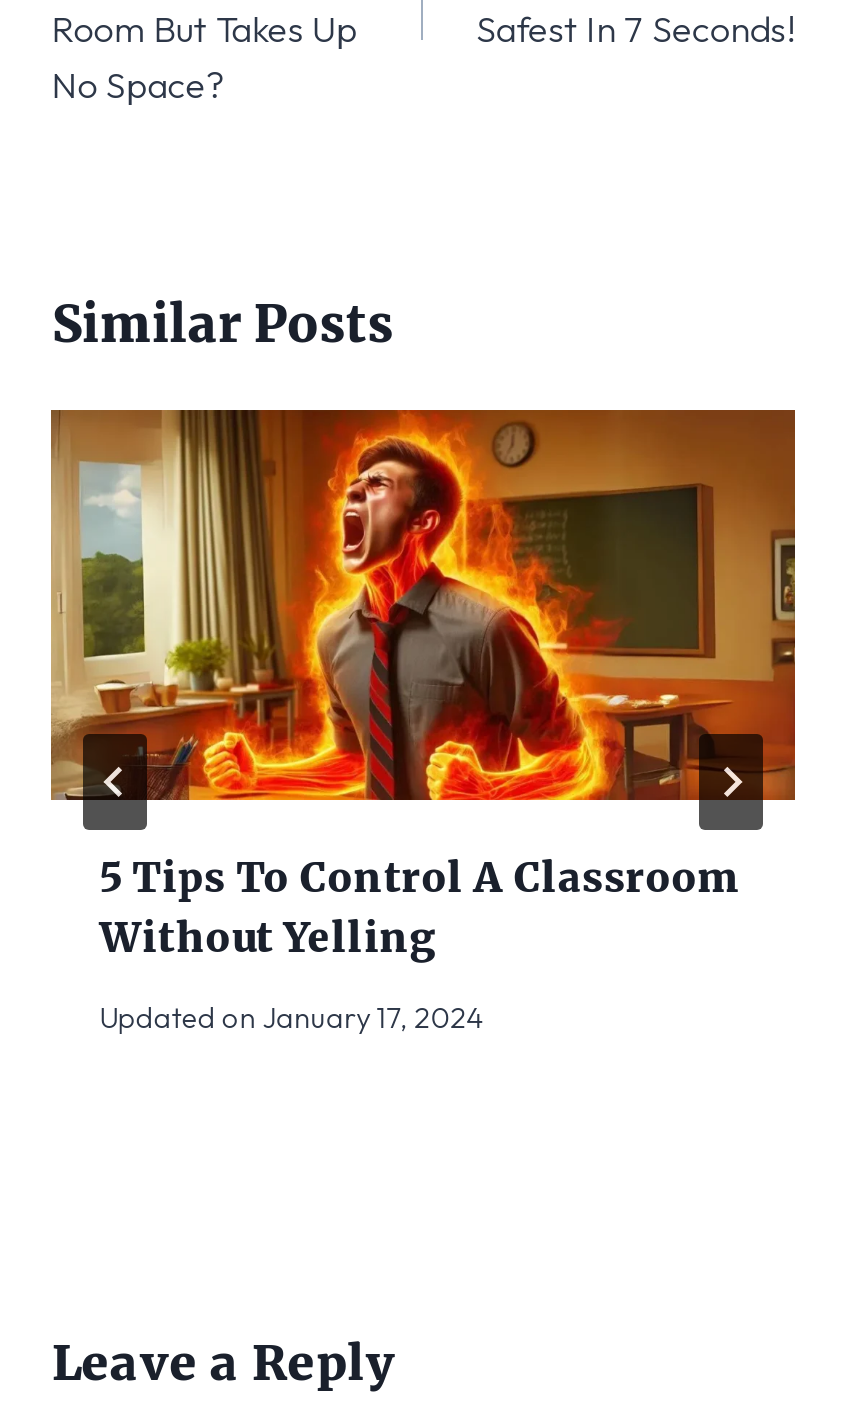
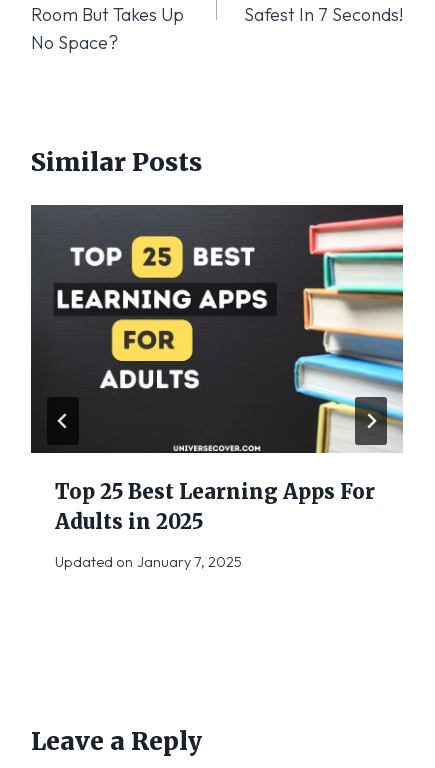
[49,408,797,961] [image] | 5 Tips To Control A Classroom | Without Yelling -> [30,204,404,534] [image] | Top 25 Best Learning Apps For | Adults in 2025
[100,1000,484,1036] Updated on January 17, 2024 -> [55,553,242,571] Updated on January 7, 2025

